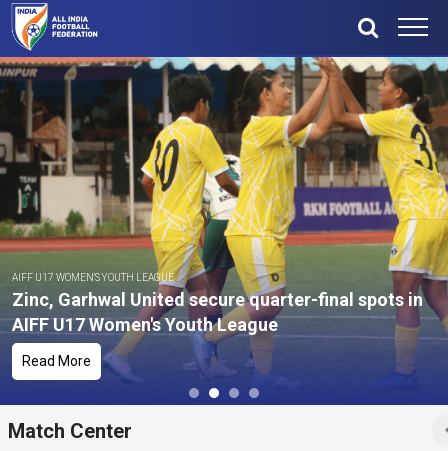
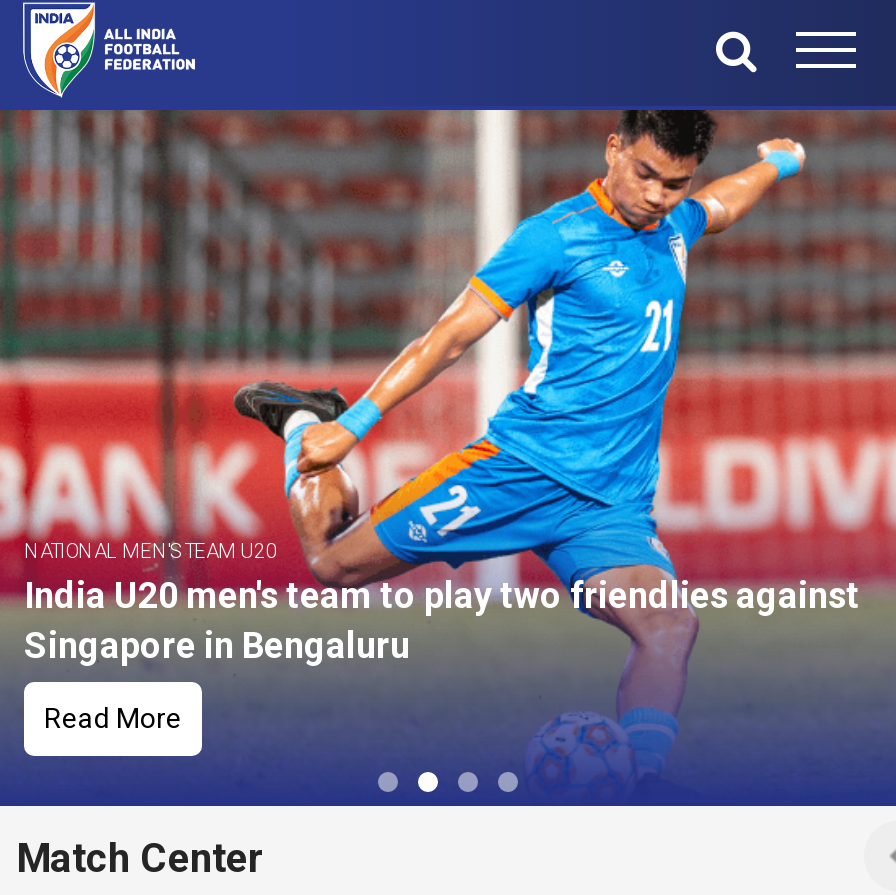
[3,56,445,379] [image] | AIFF U17 WOMEN'S YOUTH LEAGUE | Zinc, Garhwal United secure quarter-final spots in | AIFF U17 Women's Youth League -> [6,108,890,750] [image] | NATIONAL MEN'S TEAM U20 | India U20 men's team to play two friendlies against | Singapore in Bengaluru

